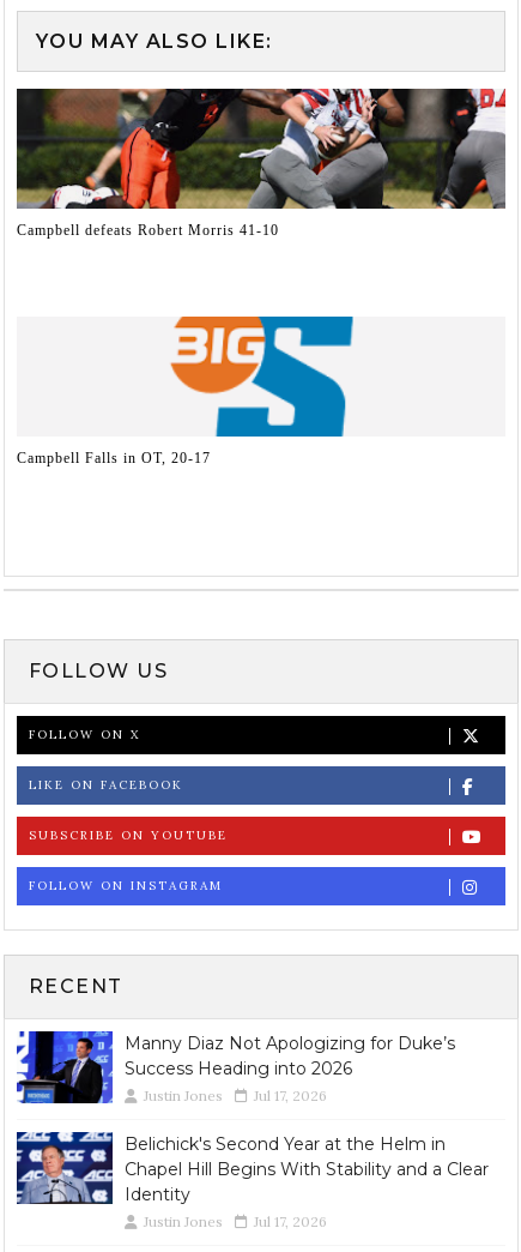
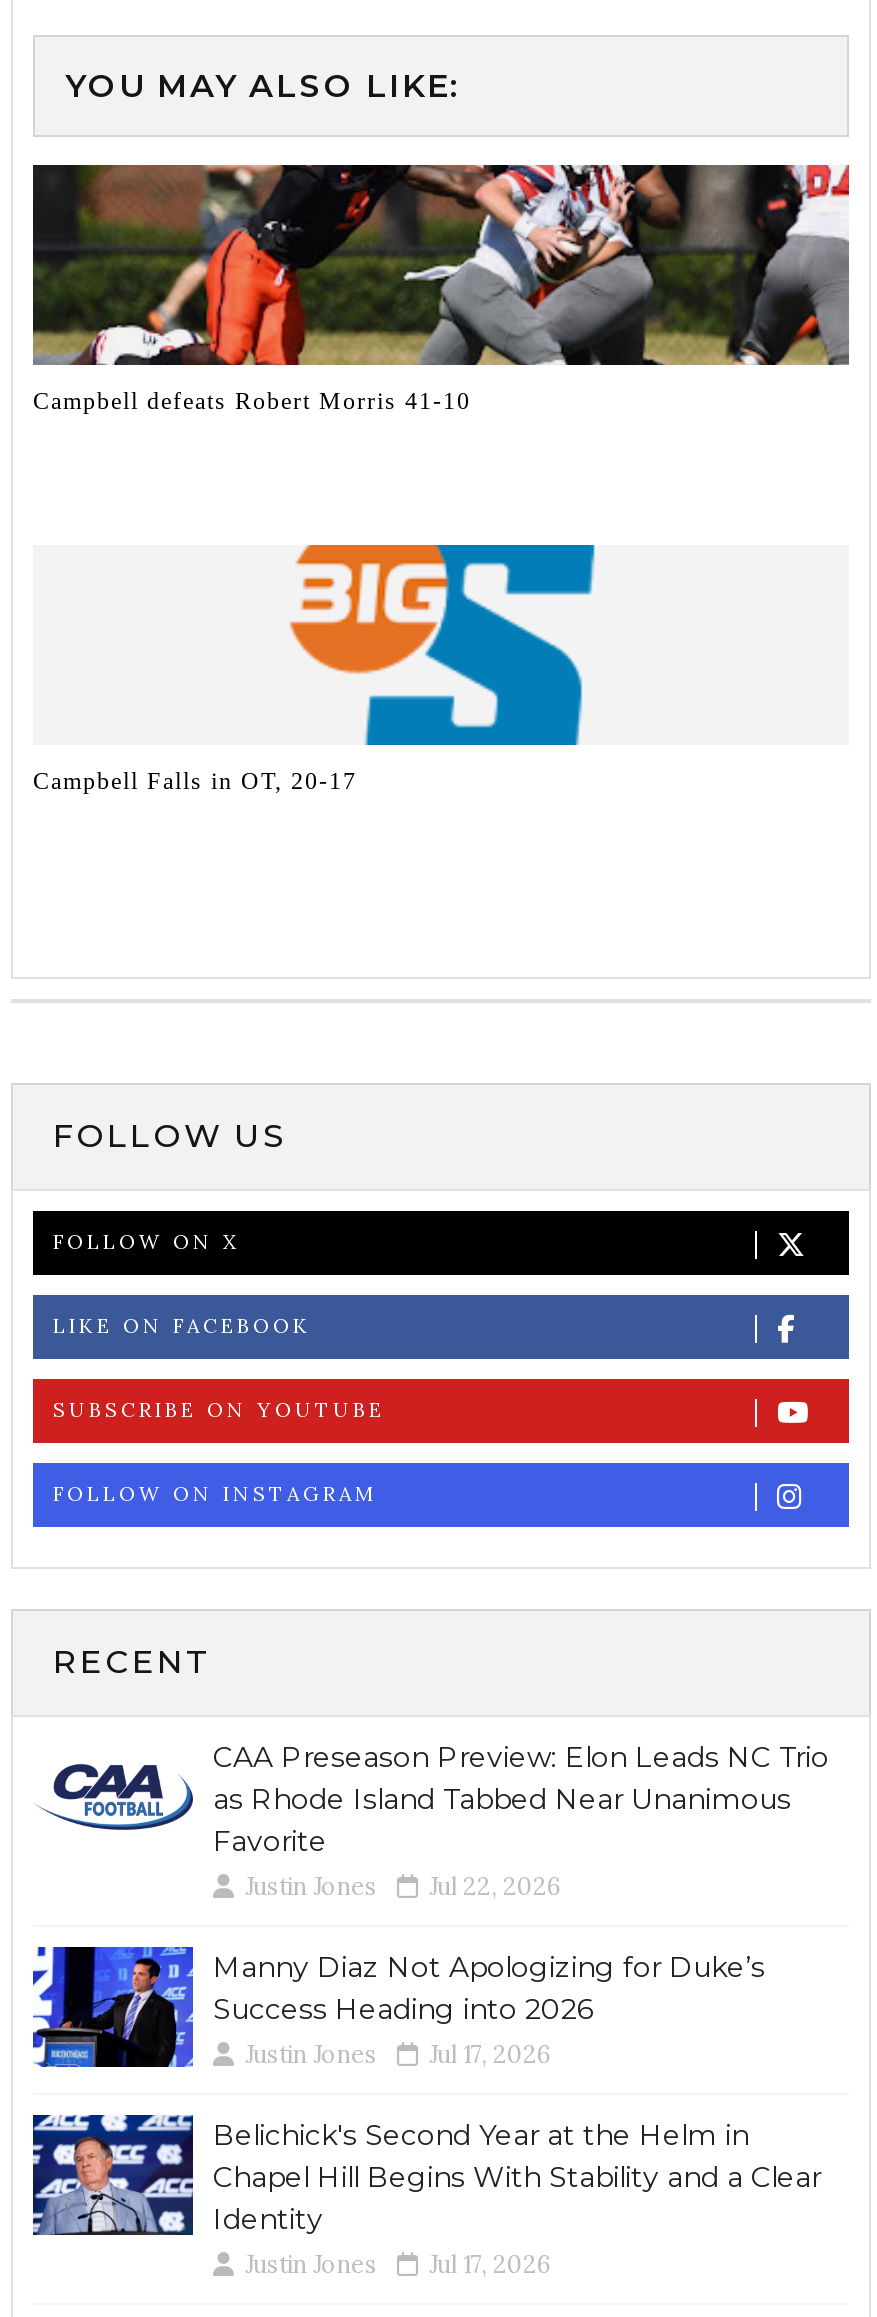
none -> [47,1739,829,1901] [image] | CAA Preseason Preview: Elon Leads NC Trio | as Rhode Island Tabbed Near Unanimous | Favorite | Justin Jones | Jul 22, 2026

